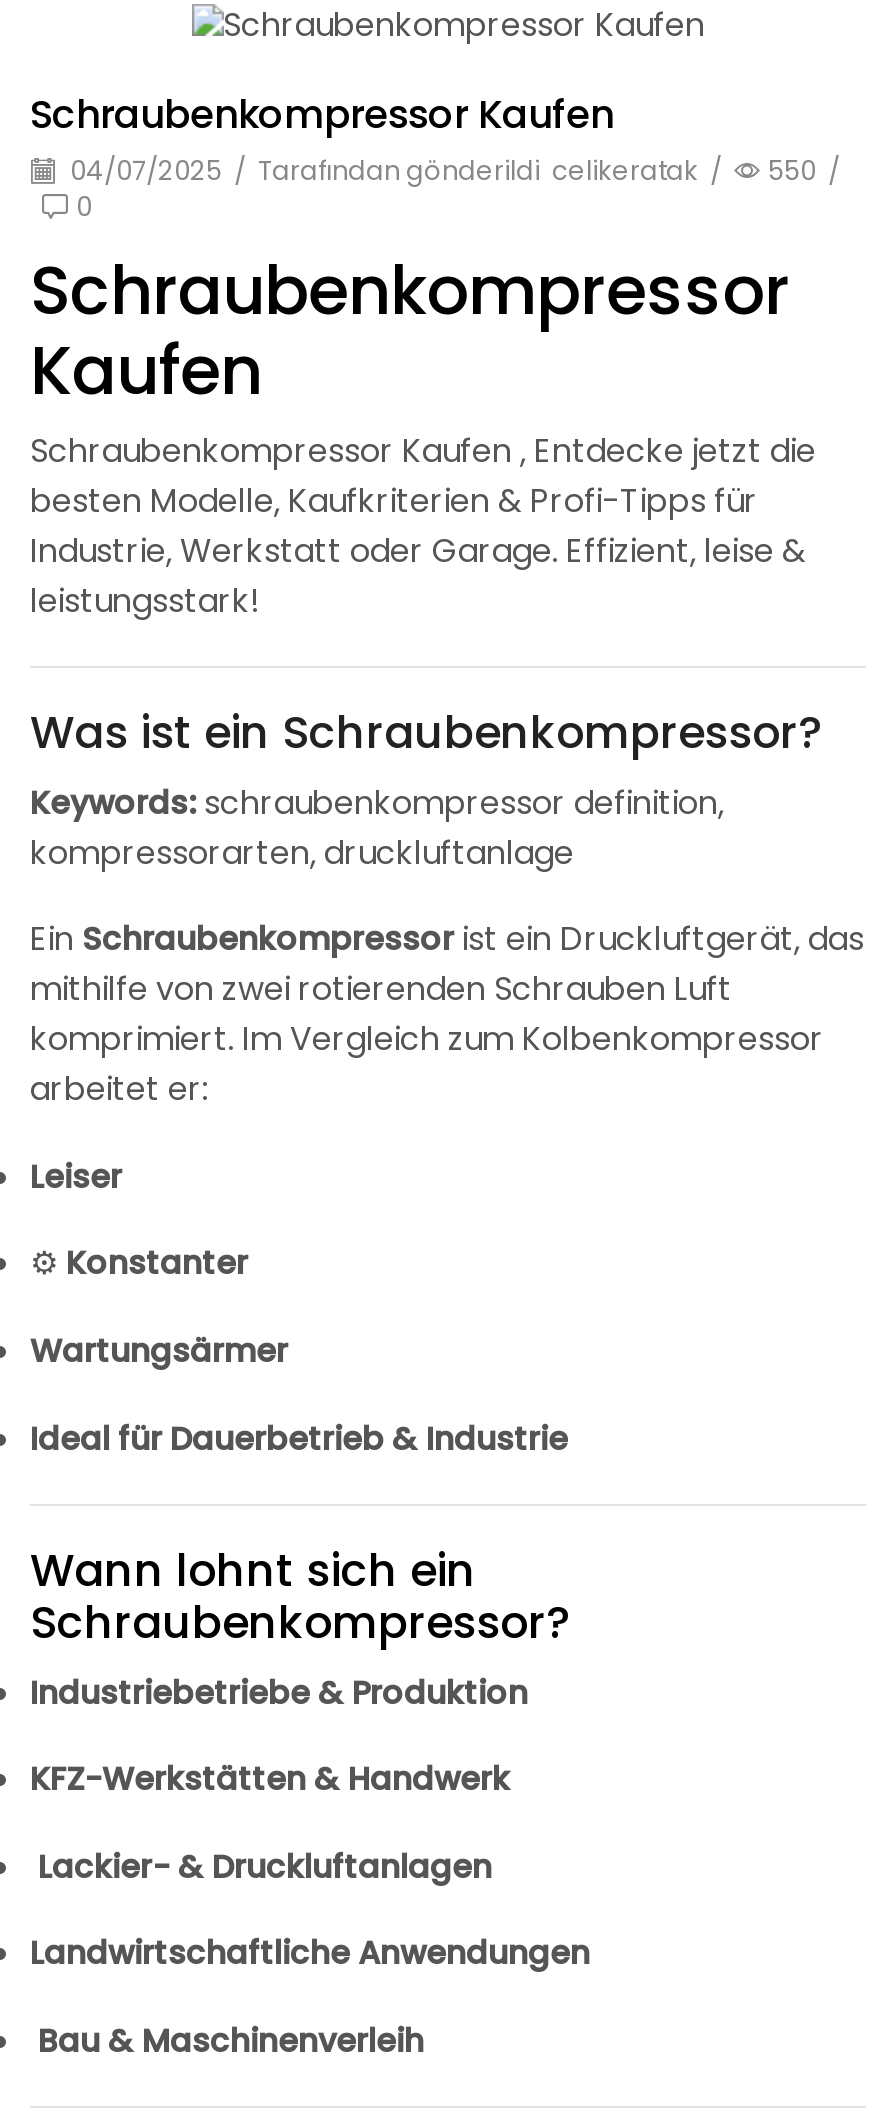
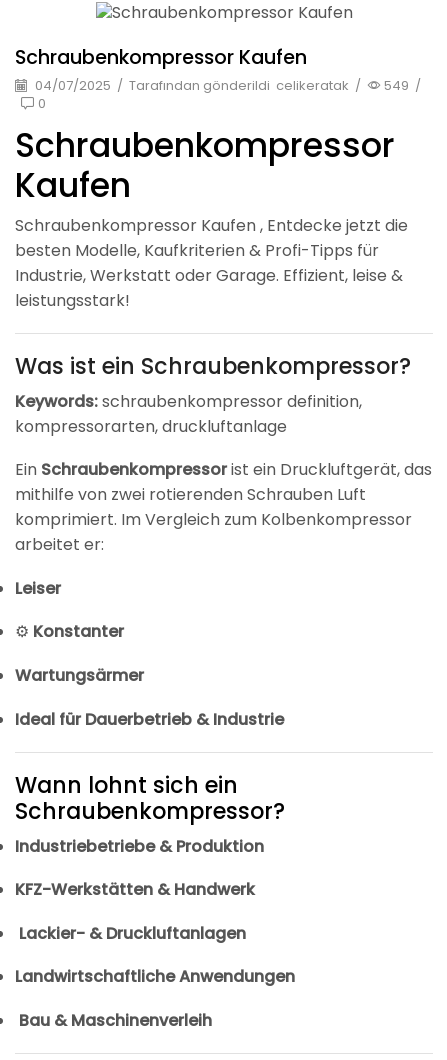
[64,153,840,191] 04/07/2025 / Tarafından gönderildi celikeratak / 550 / -> [32,76,421,95] 04/07/2025 / Tarafından gönderildi celikeratak / 549 /

